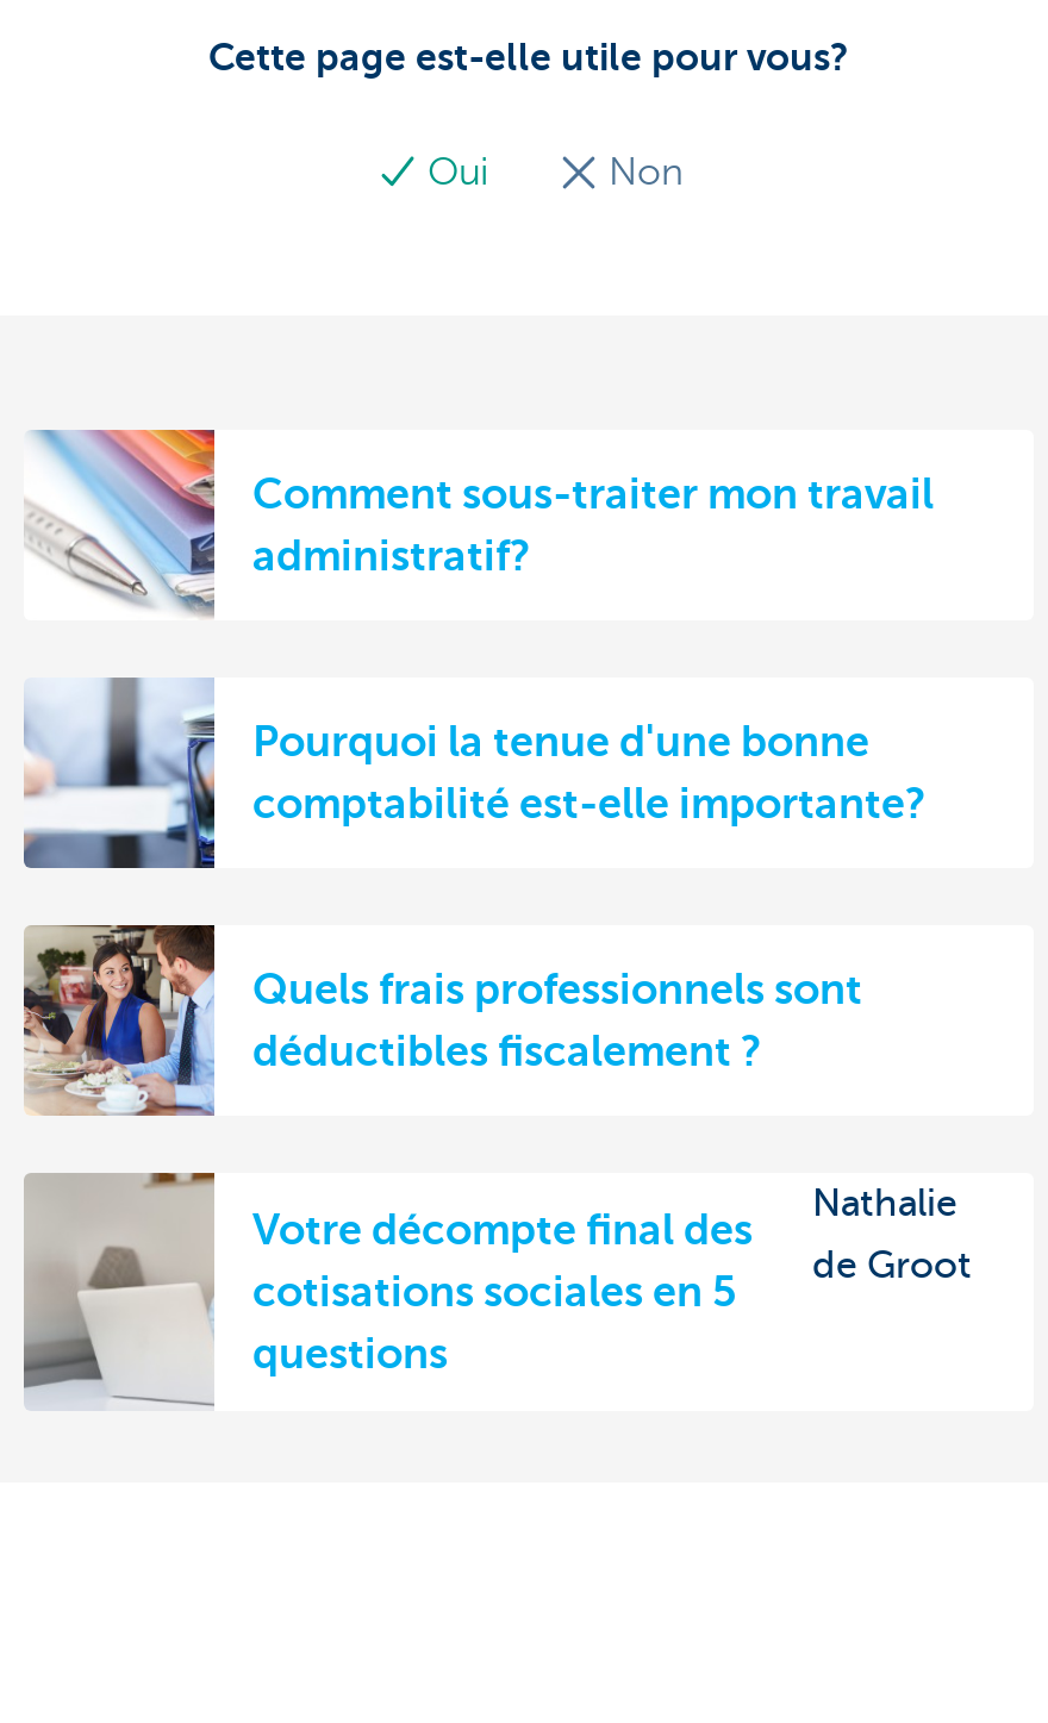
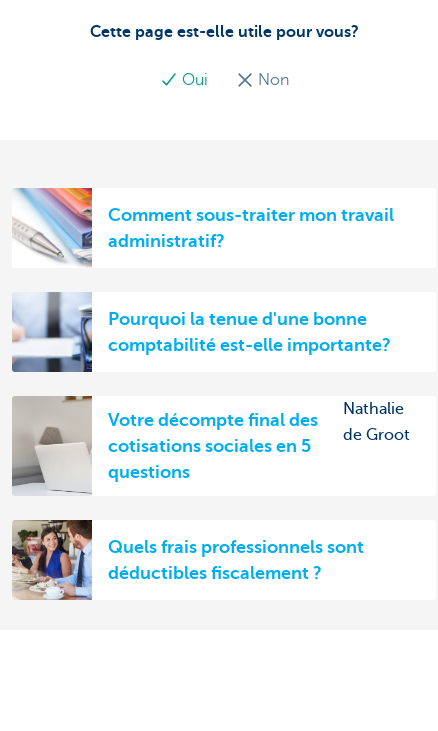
moved [21,923,862,1118] -> [12,519,364,601]: [image] | Quels frais professionnels sont | déductibles fiscalement ?
moved [21,1183,972,1402] -> [11,400,410,492]: [image] | Votre décompte final des | cotisations sociales en 5 | questions | Nathalie | de Groot

